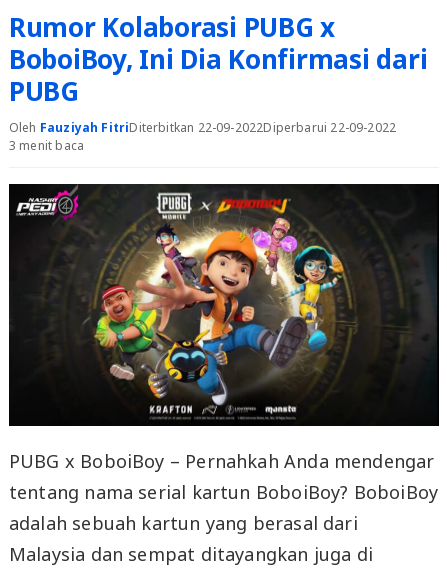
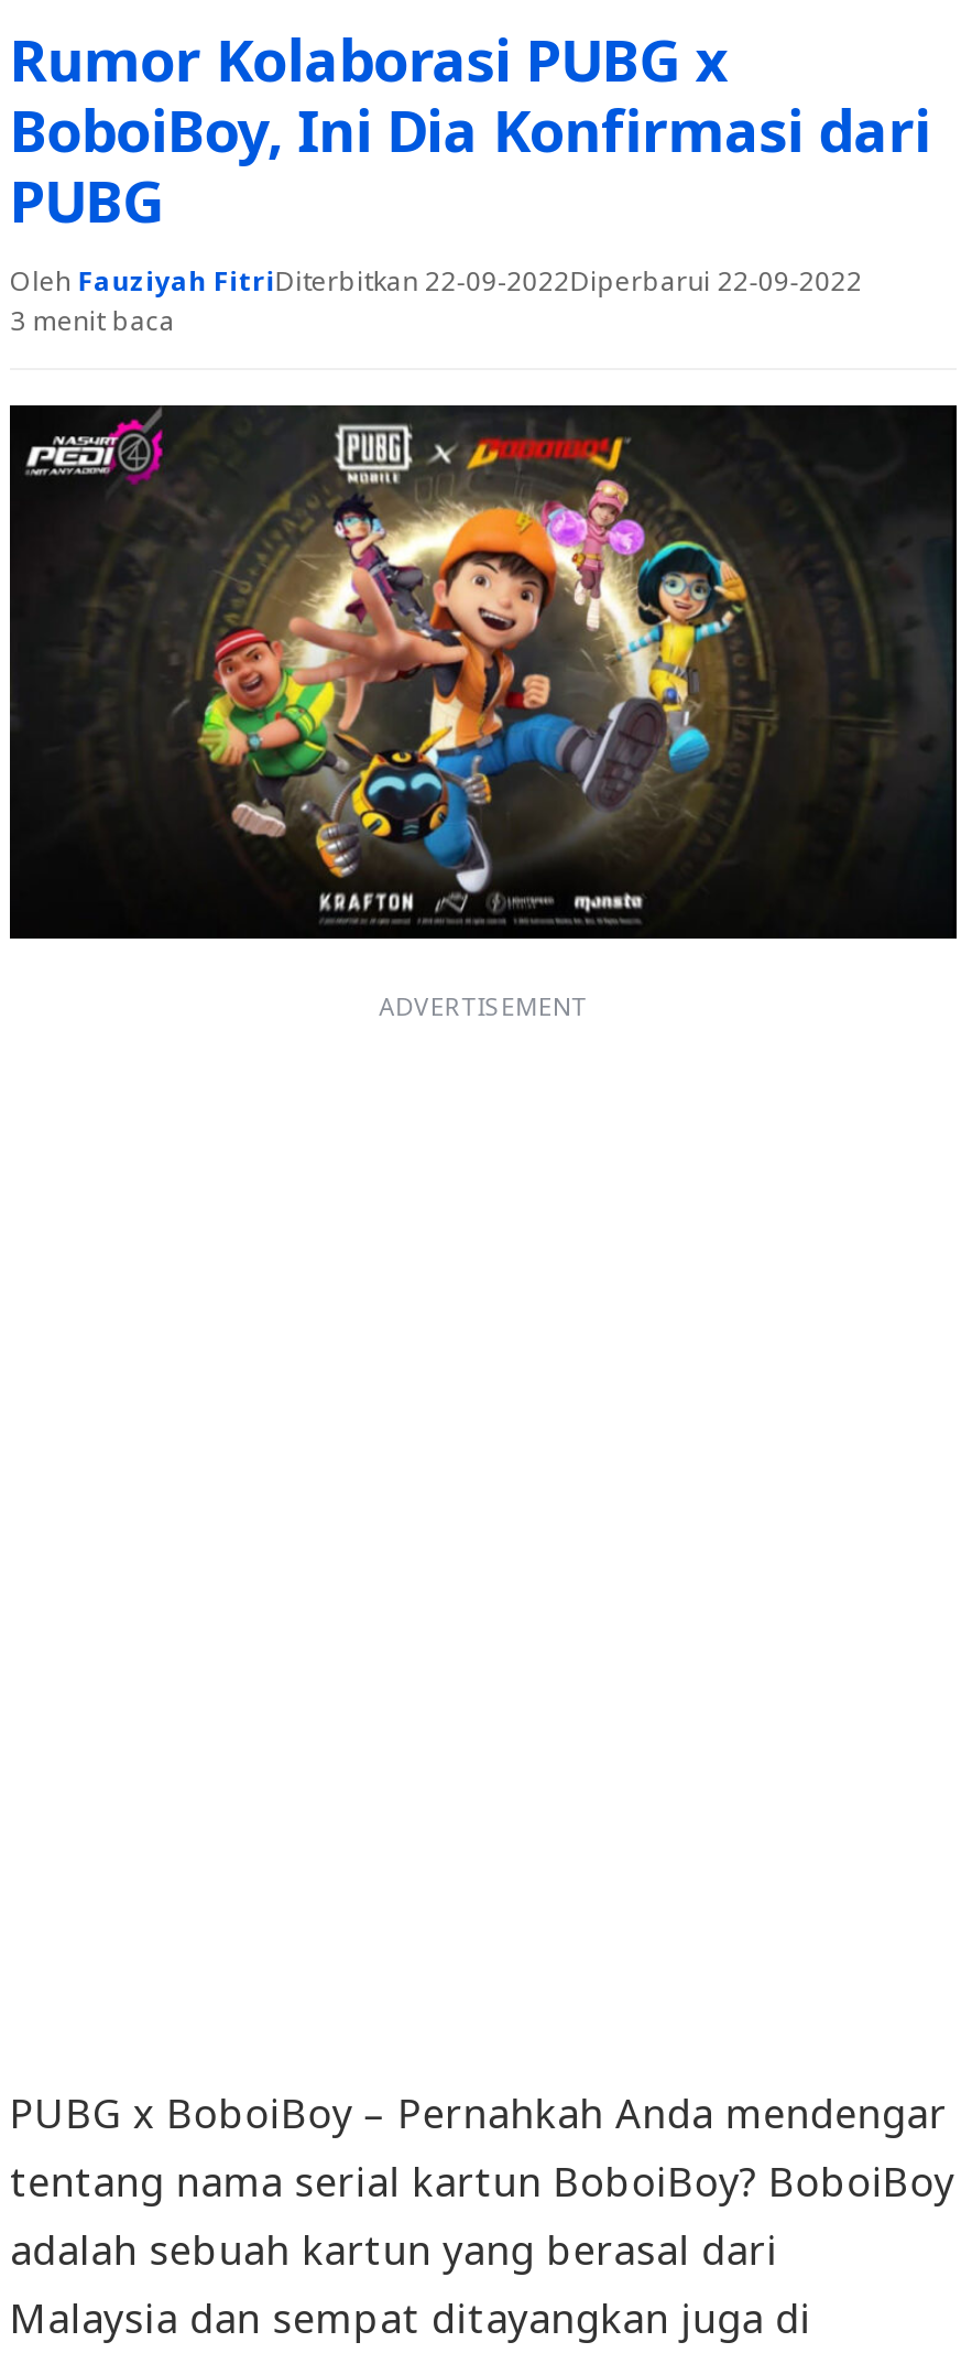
none -> [379,989,588,1022] ADVERTISEMENT

